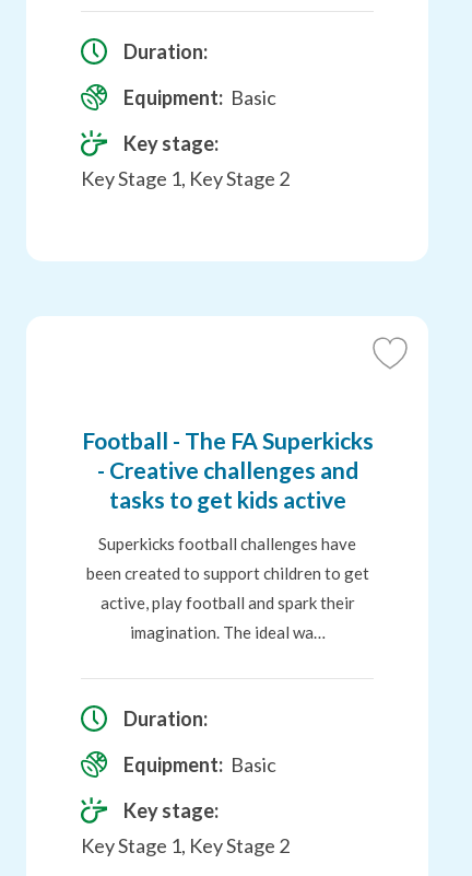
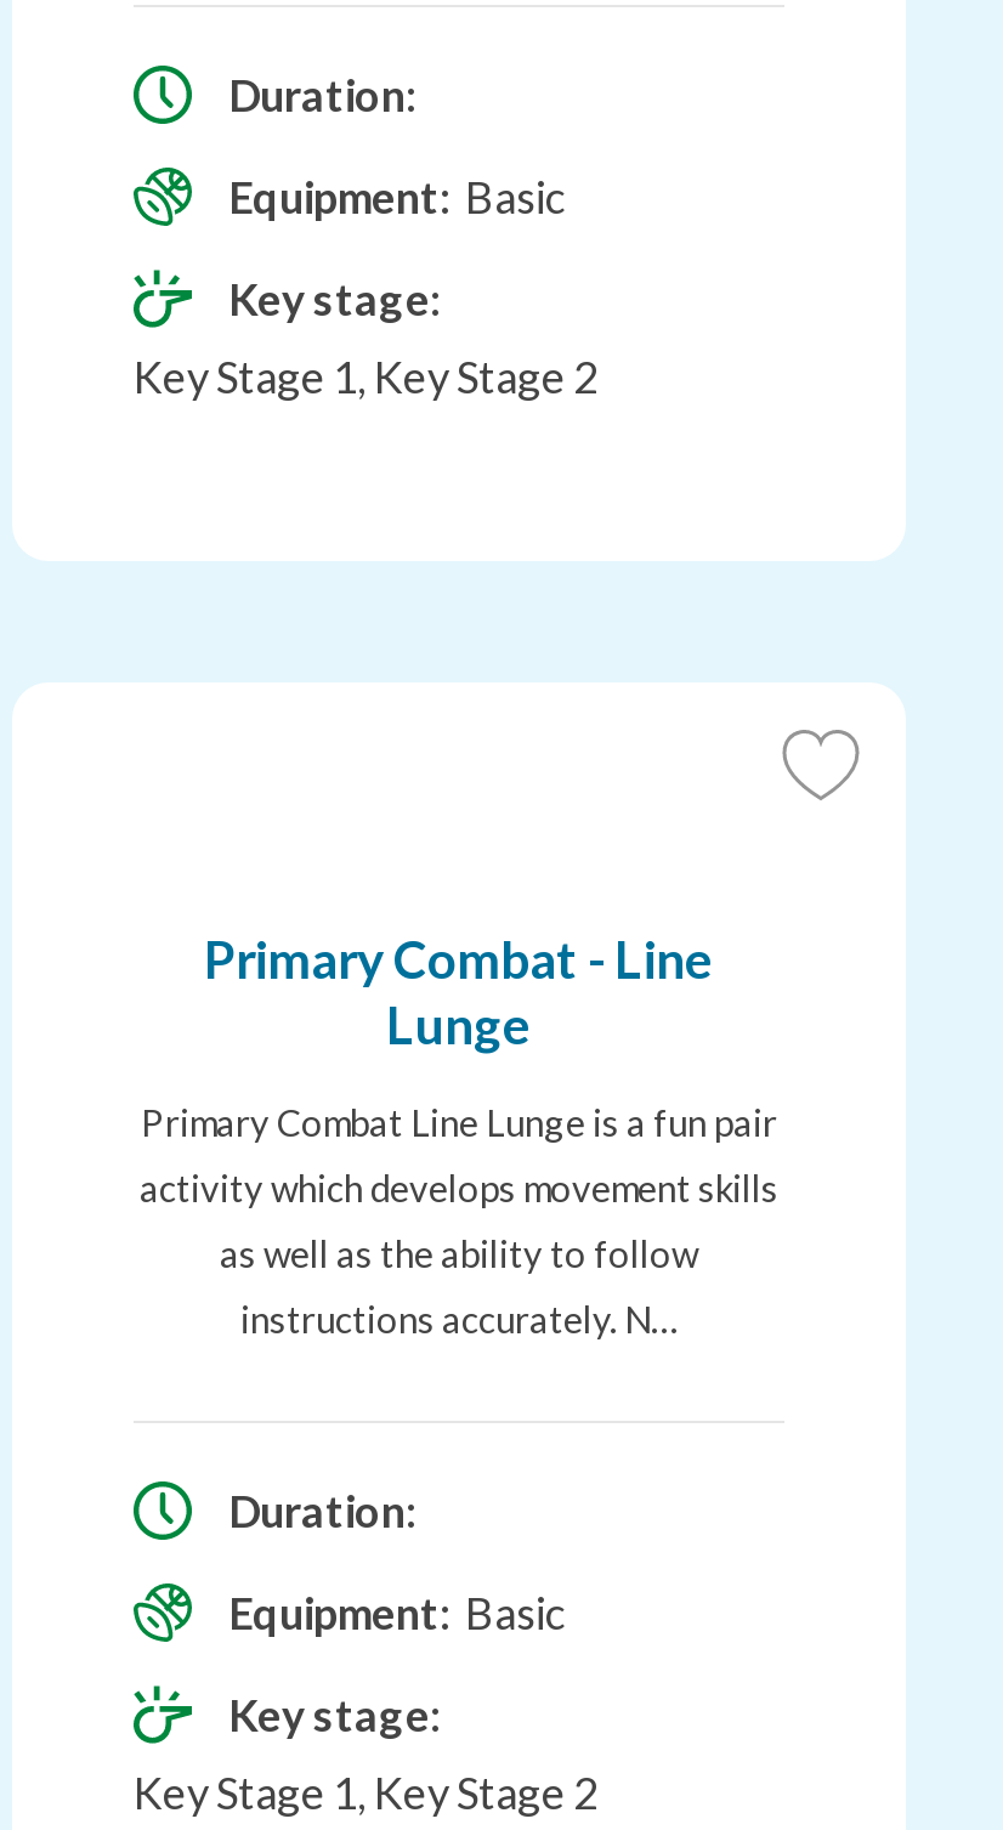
[81,427,373,513] Football - The FA Superkicks | - Creative challenges and | tasks to get kids active -> [204,928,714,1054] Primary Combat - Line | Lunge
[98,534,356,553] Superkicks football challenges have -> [141,1100,777,1144] Primary Combat Line Lunge is a fun pair
[86,563,369,583] been created to support children to get -> [140,1166,778,1209] activity which develops movement skills
[100,593,355,612] active, play football and spark their -> [220,1231,698,1275] as well as the ability to follow
[129,622,325,642] imagination. The ideal wa… -> [240,1297,678,1341] instructions accurately. N…

